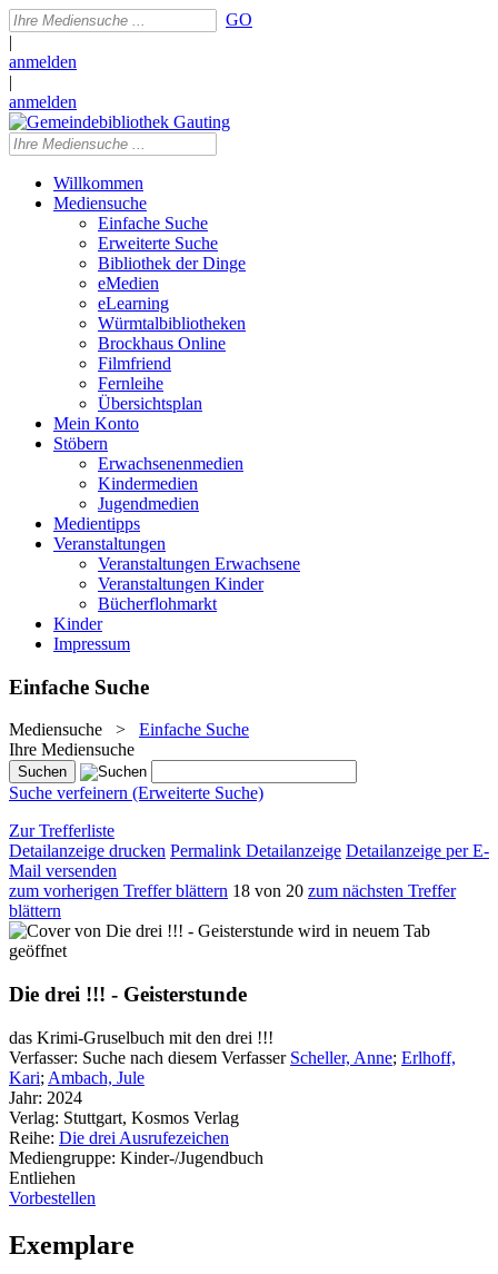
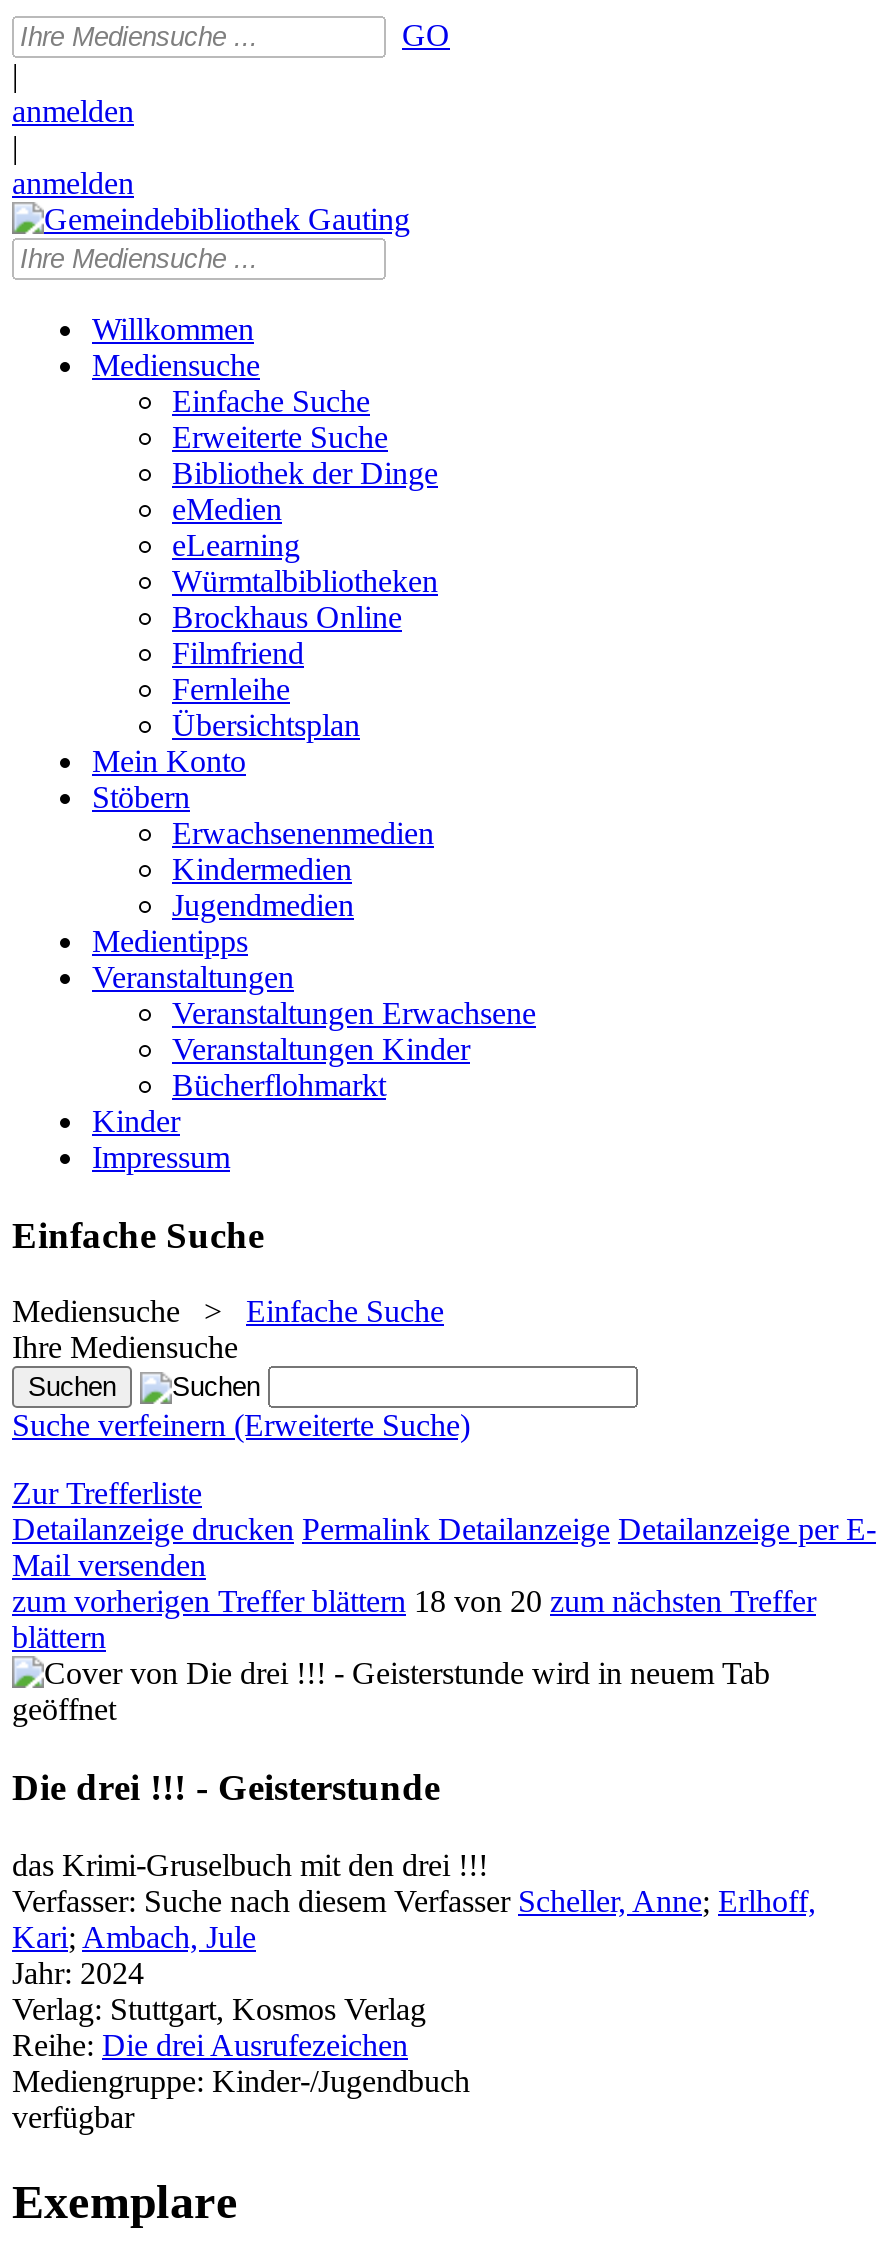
[9,1168,96,1207] Entliehen | Vorbestellen -> [12,2100,134,2134] verfügbar

